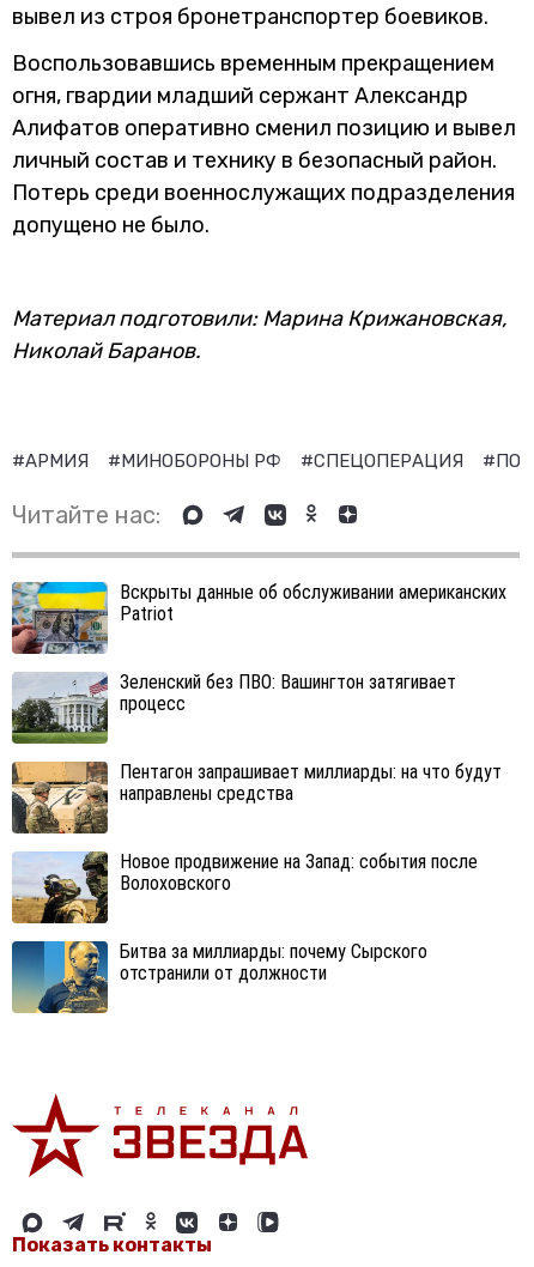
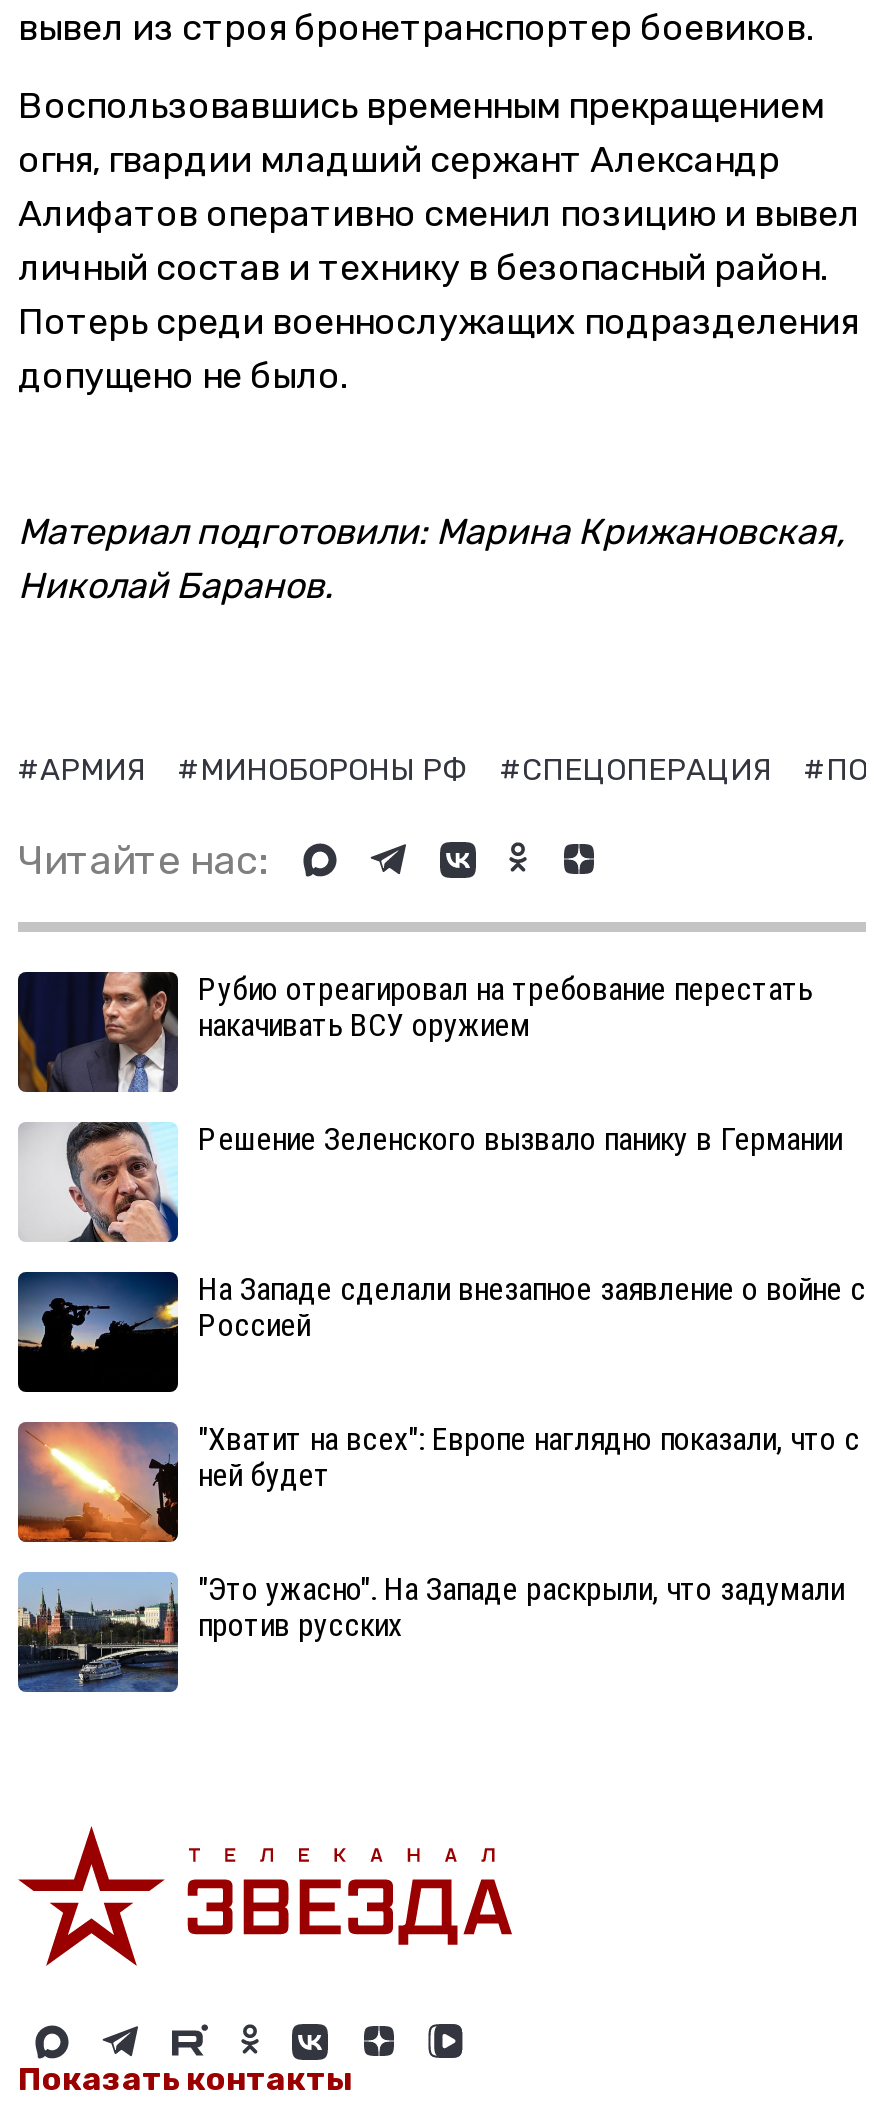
[11,580,506,655] [image] | Вскрыты данные об обслуживании американских | Patriot -> [16,969,812,1092] [image] | Рубио отреагировал на требование перестать | накачивать ВСУ оружием
[11,670,456,745] [image] | Зеленский без ПВО: Вашингтон затягивает | процесс -> [18,1119,842,1242] [image] | Решение Зеленского вызвало панику в Германии
[11,760,502,835] [image] | Пентагон запрашивает миллиарды: на что будут | направлены средства -> [18,1269,866,1394] [image] | На Западе сделали внезапное заявление о войне с | Россией
[11,850,478,925] [image] | Новое продвижение на Запад: события после | Волоховского -> [16,1419,860,1544] [image] | "Хватит на всех": Европе наглядно показали, что с | ней будет
[11,939,427,1014] [image] | Битва за миллиарды: почему Сырского | отстранили от должности -> [16,1569,844,1694] [image] | "Это ужасно". На Западе раскрыли, что задумали | против русских

